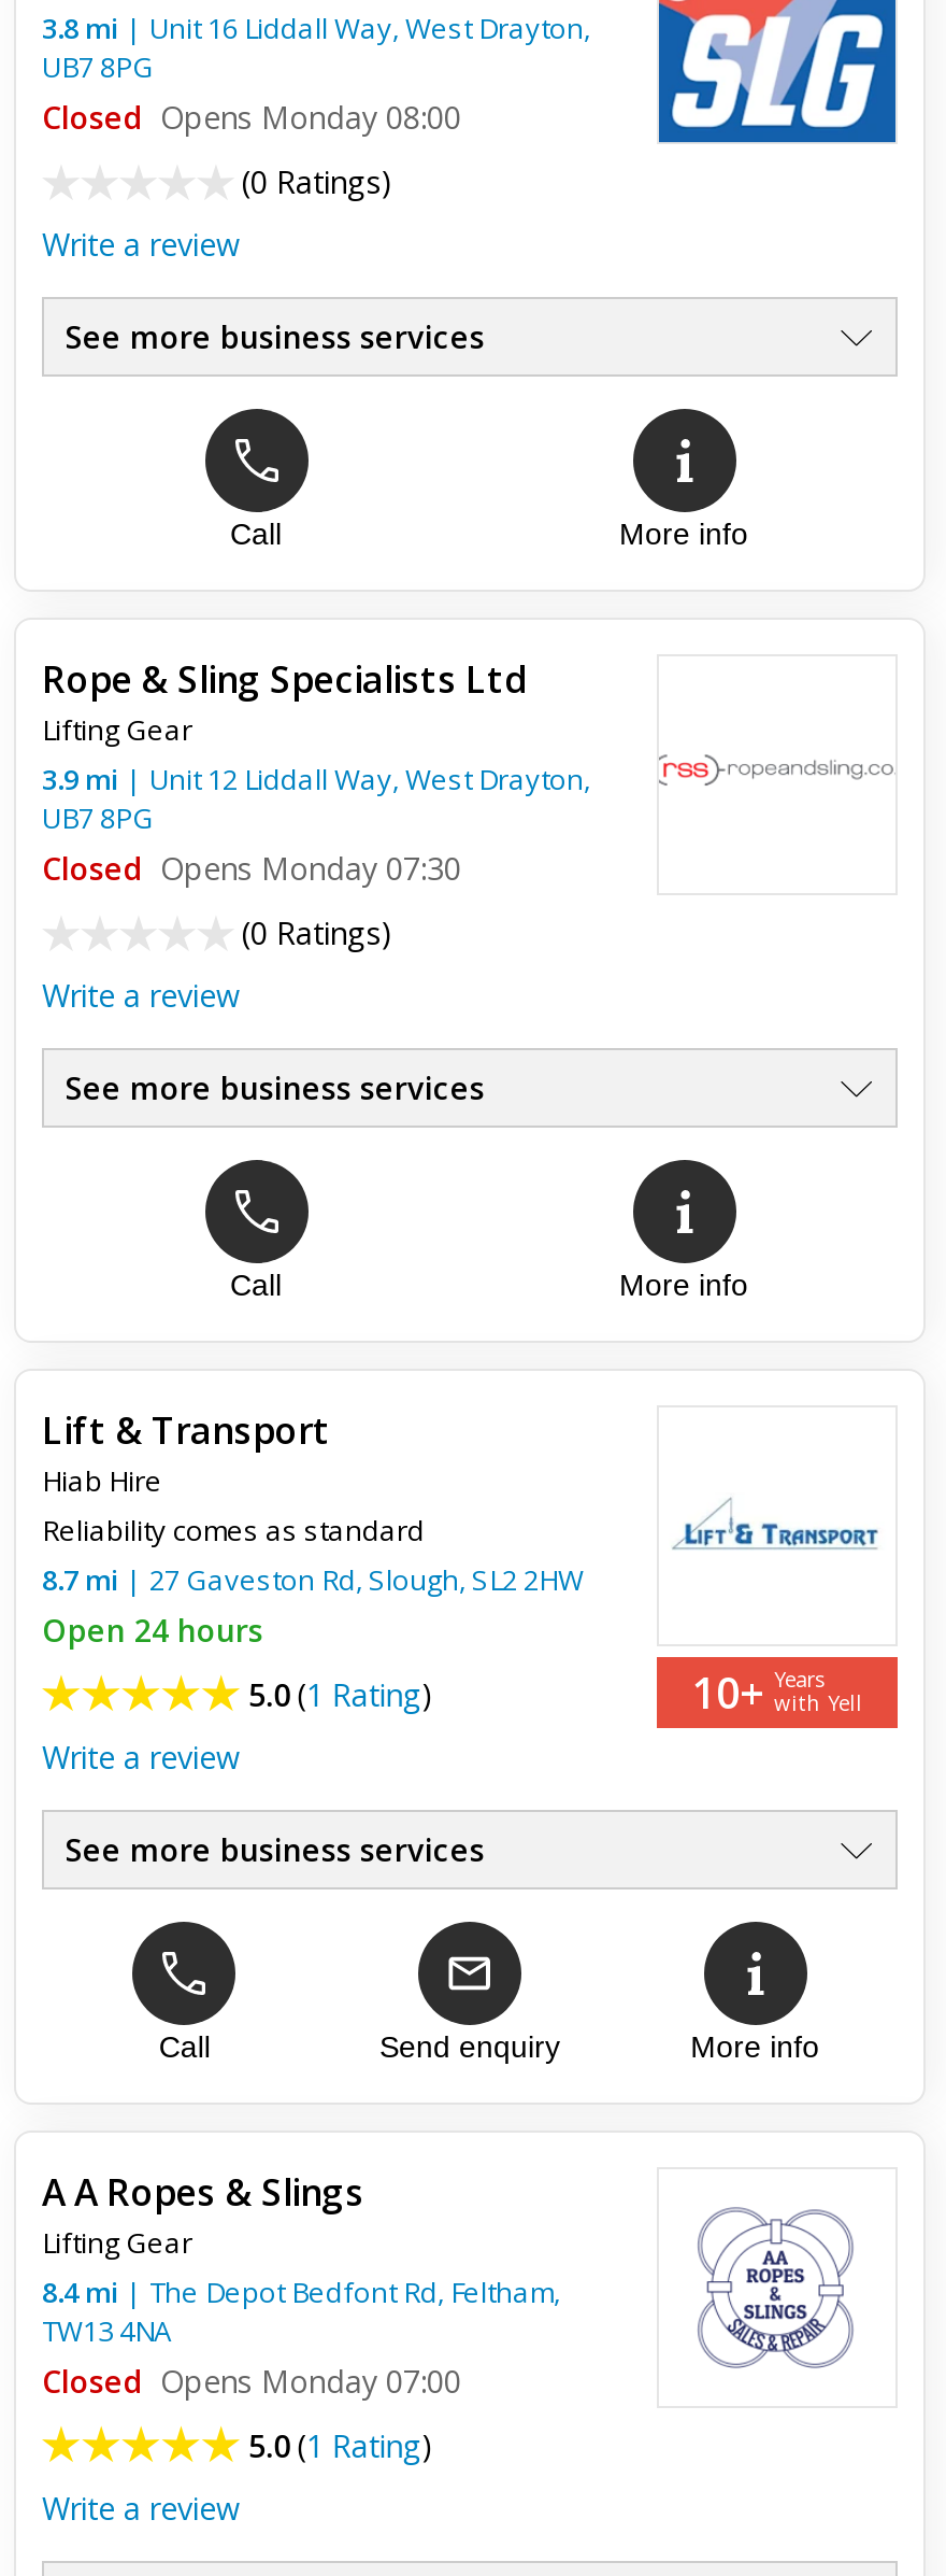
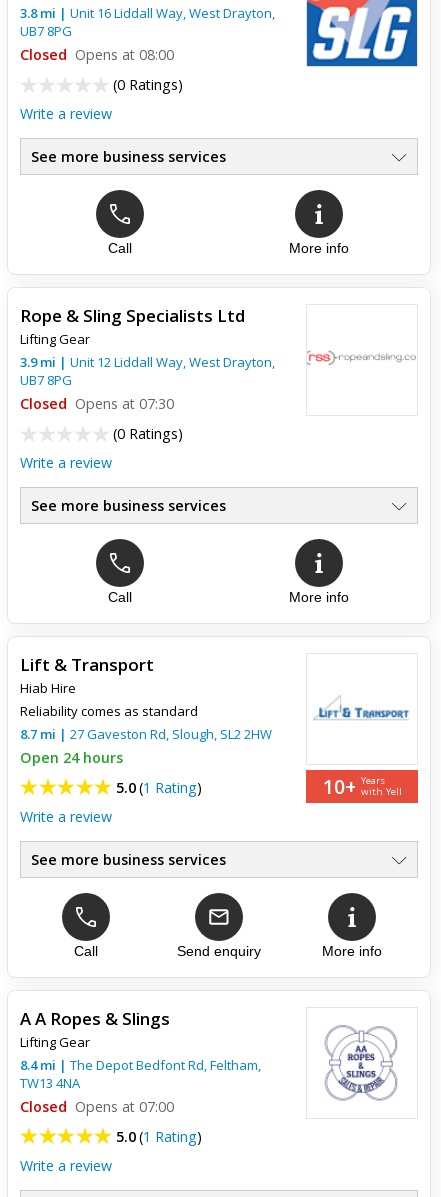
[42,97,461,138] Closed Opens Monday 08:00 -> [20,45,174,64] Closed Opens at 08:00
[42,848,461,889] Closed Opens Monday 07:30 -> [20,394,174,413] Closed Opens at 07:30
[42,2361,461,2402] Closed Opens Monday 07:00 -> [20,1097,174,1116] Closed Opens at 07:00

